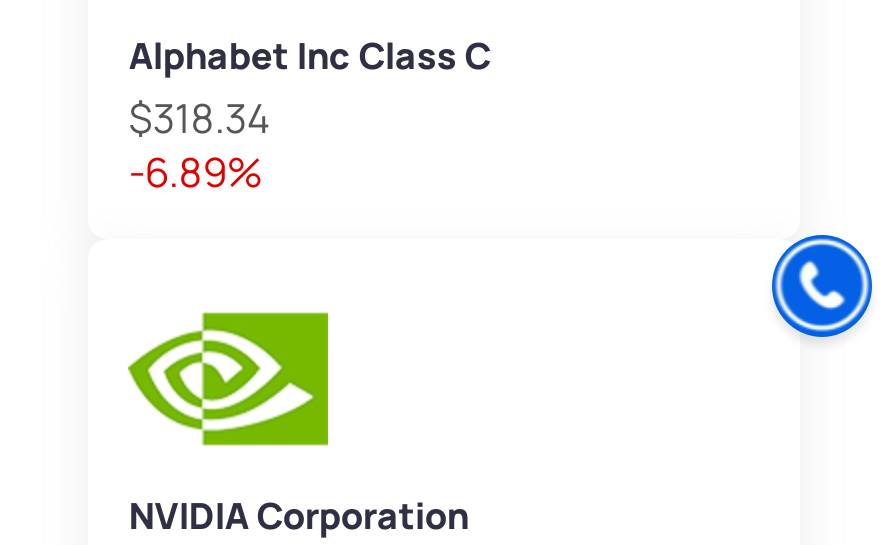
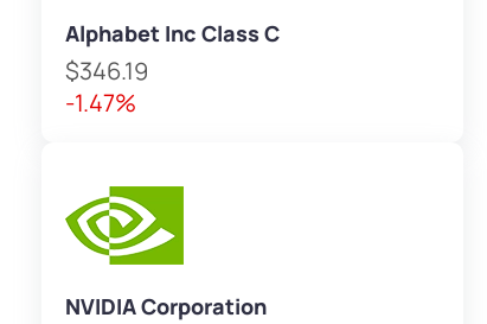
[129,92,271,146] $318.34 -> [66,55,148,87] $346.19
[129,146,263,200] -6.89% -> [66,87,137,119] -1.47%
[770,233,874,341] [image] -> none

